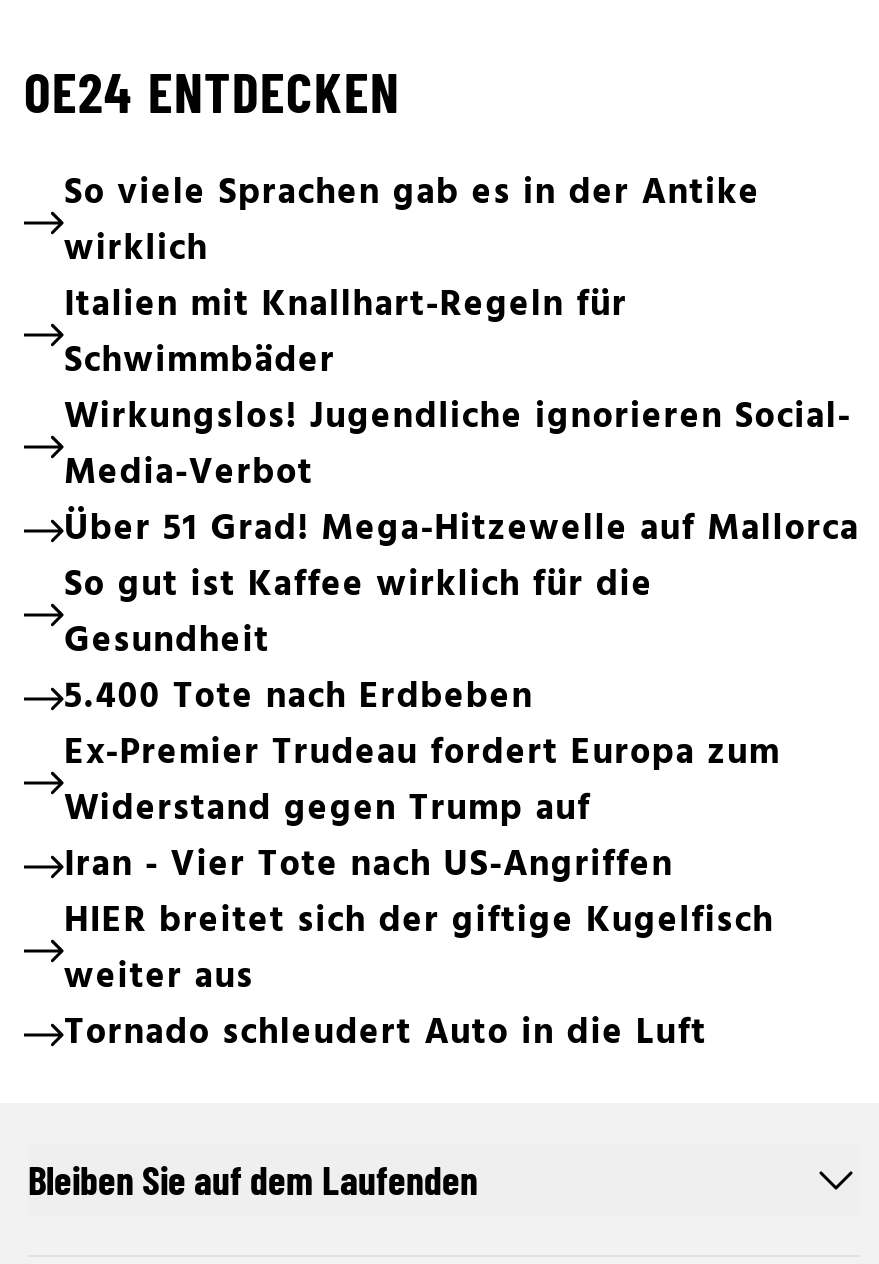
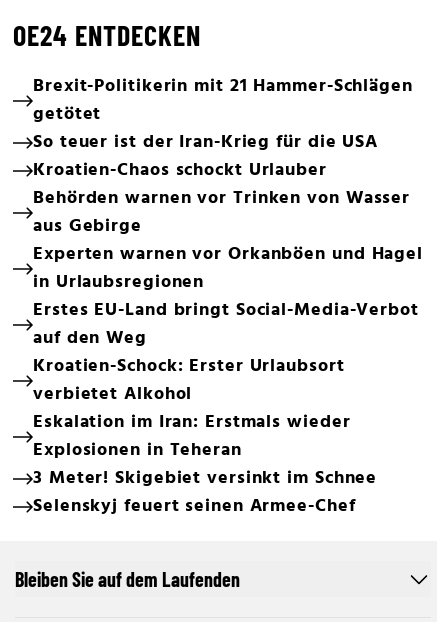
[64,165,860,1063] So viele Sprachen gab es in der Antike | wirklich | Italien mit Knallhart-Regeln für | Schwimmbäder | Wirkungslos! Jugendliche ignorieren Social- | Media-Verbot | Über 51 Grad! Mega-Hitzewelle auf Mallorca | So gut ist Kaffee wirklich für die | Gesundheit | 5.400 Tote nach Erdbeben | Ex-Premier Trudeau fordert Europa zum | Widerstand gegen Trump auf | Iran - Vier Tote nach US-Angriffen | HIER breitet sich der giftige Kugelfisch | weiter aus | Tornado schleudert Auto in die Luft -> [33,72,423,521] Brexit-Politikerin mit 21 Hammer-Schlägen | getötet | So teuer ist der Iran-Krieg für die USA | Kroatien-Chaos schockt Urlauber | Behörden warnen vor Trinken von Wasser | aus Gebirge | Experten warnen vor Orkanböen und Hagel | in Urlaubsregionen | Erstes EU-Land bringt Social-Media-Verbot | auf den Weg | Kroatien-Schock: Erster Urlaubsort | verbietet Alkohol | Eskalation im Iran: Erstmals wieder | Explosionen in Teheran | 3 Meter! Skigebiet versinkt im Schnee | Selenskyj feuert seinen Armee-Chef

